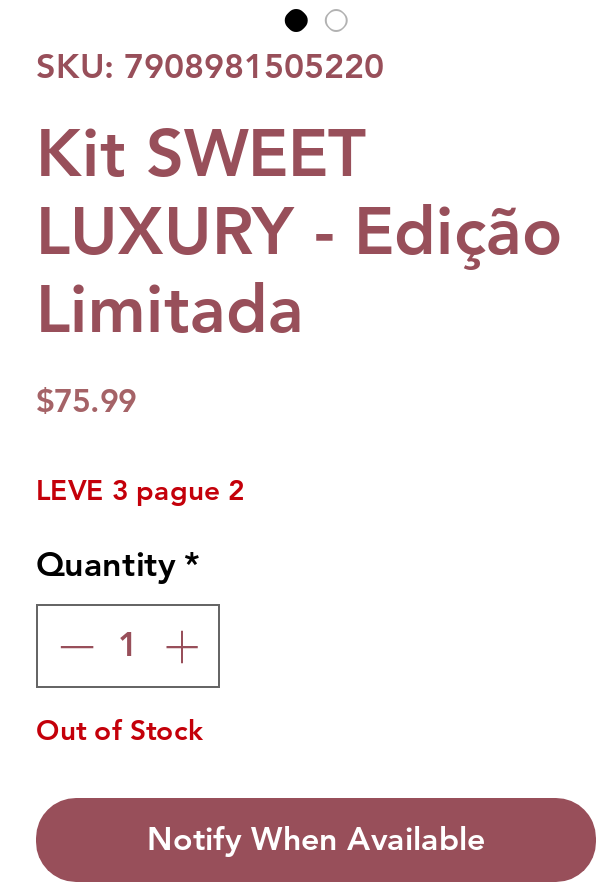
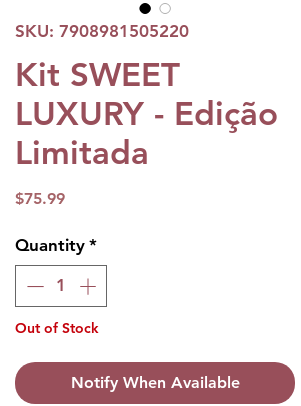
[36,472,244,508] LEVE 3 pague 2 -> none

